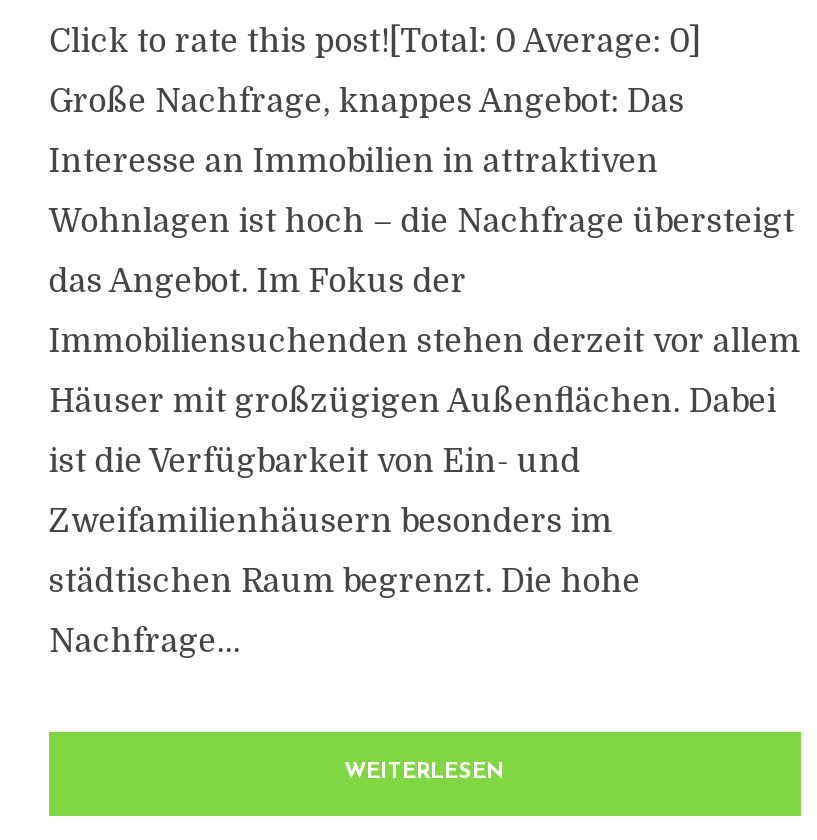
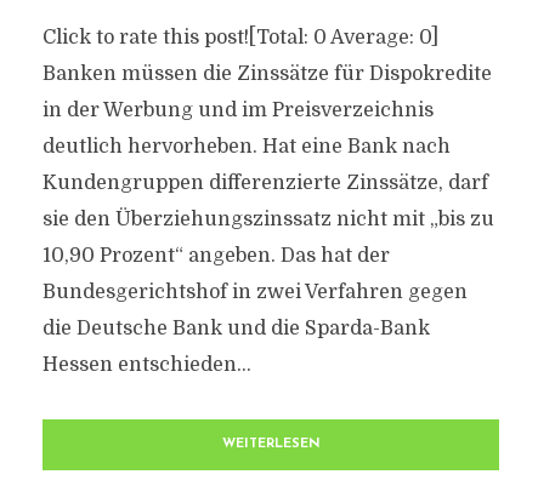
[49,84,801,660] Große Nachfrage, knappes Angebot: Das | Interesse an Immobilien in attraktiven | Wohnlagen ist hoch – die Nachfrage übersteigt | das Angebot. Im Fokus der | Immobiliensuchenden stehen derzeit vor allem | Häuser mit großzügigen Außenflächen. Dabei | ist die Verfügbarkeit von Ein- und | Zweifamilienhäusern besonders im | städtischen Raum begrenzt. Die hohe | Nachfrage... -> [42,63,494,376] Banken müssen die Zinssätze für Dispokredite | in der Werbung und im Preisverzeichnis | deutlich hervorheben. Hat eine Bank nach | Kundengruppen differenzierte Zinssätze, darf | sie den Überziehungszinssatz nicht mit „bis zu | 10,90 Prozent“ angeben. Das hat der | Bundesgerichtshof in zwei Verfahren gegen | die Deutsche Bank und die Sparda-Bank | Hessen entschieden...

